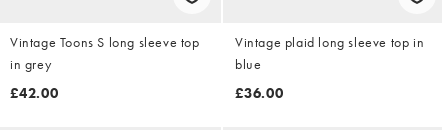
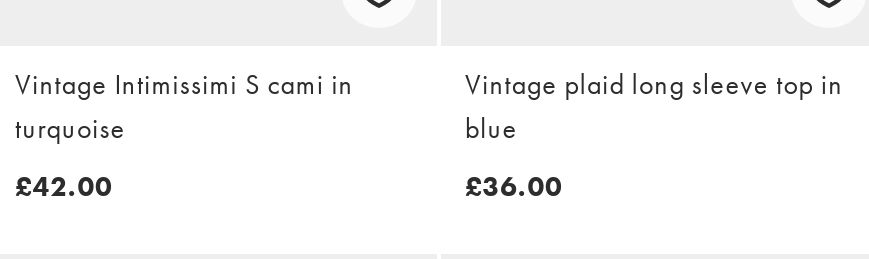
[10,33,200,73] Vintage Toons S long sleeve top | in grey -> [15,65,354,145] Vintage Intimissimi S cami in | turquoise

